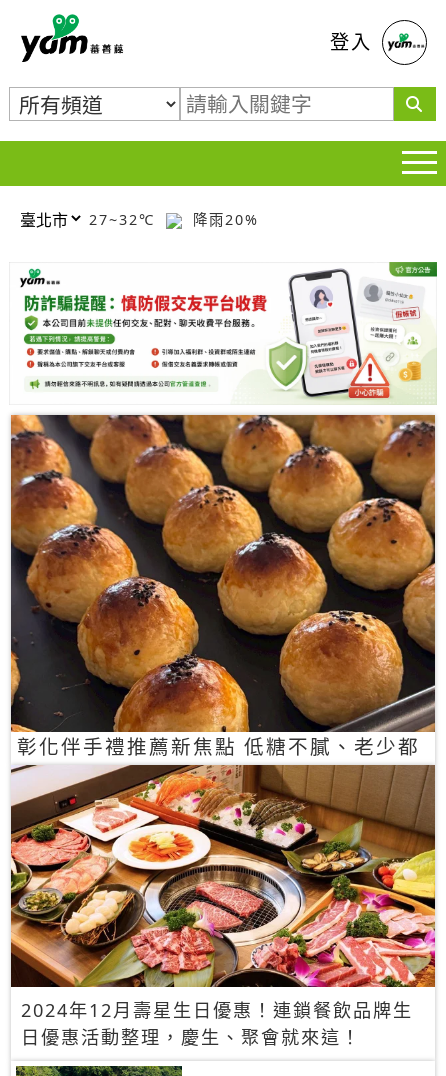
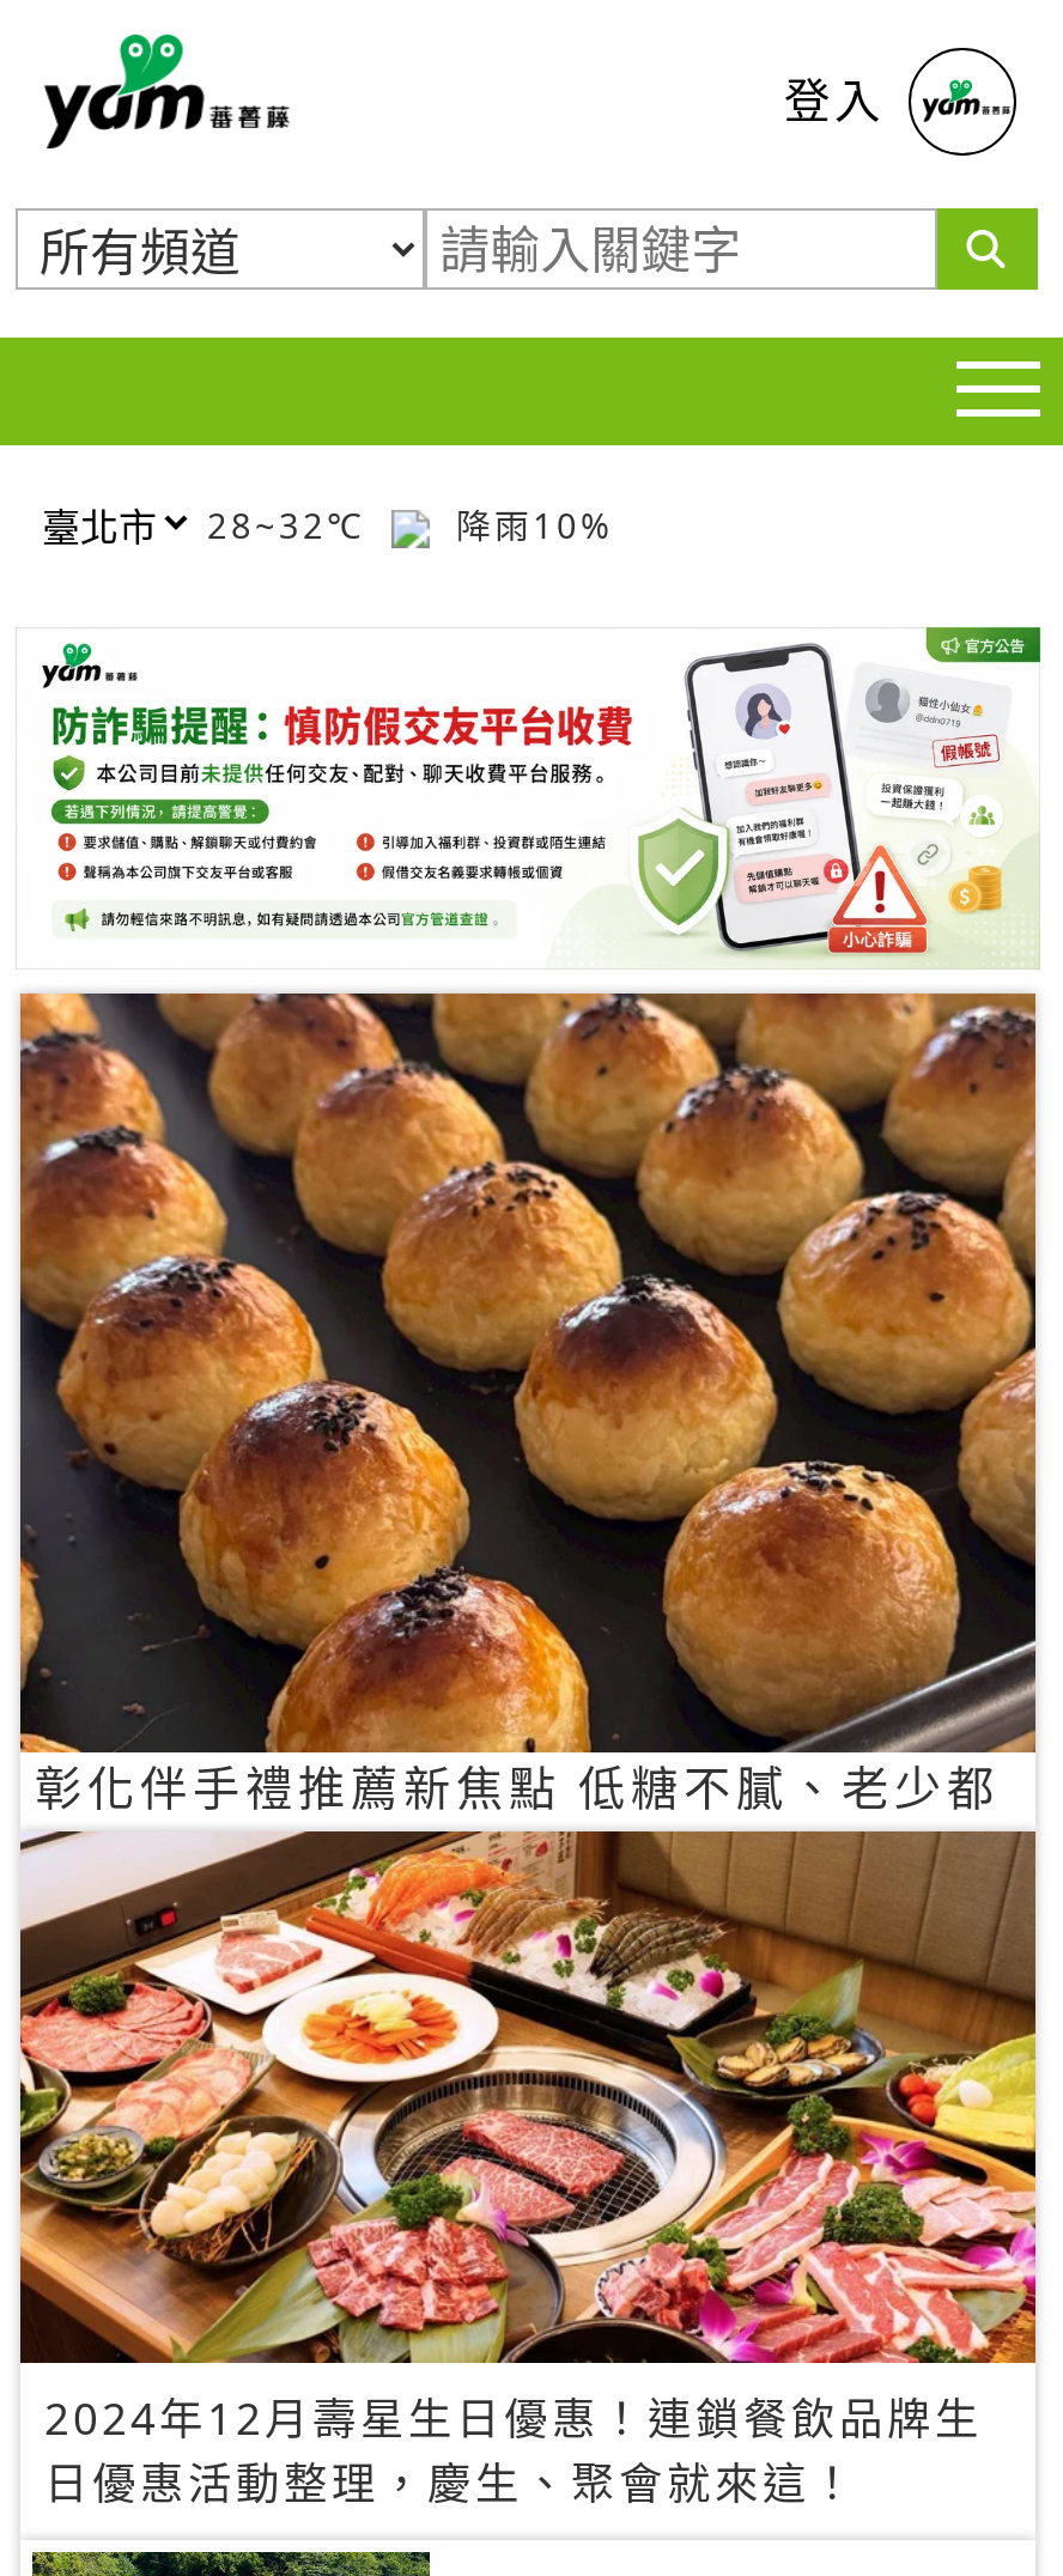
[89,209,161,228] 27~32℃ -> [207,502,379,547] 28~32℃
[187,209,259,228] 降雨20% -> [442,502,614,547] 降雨10%

